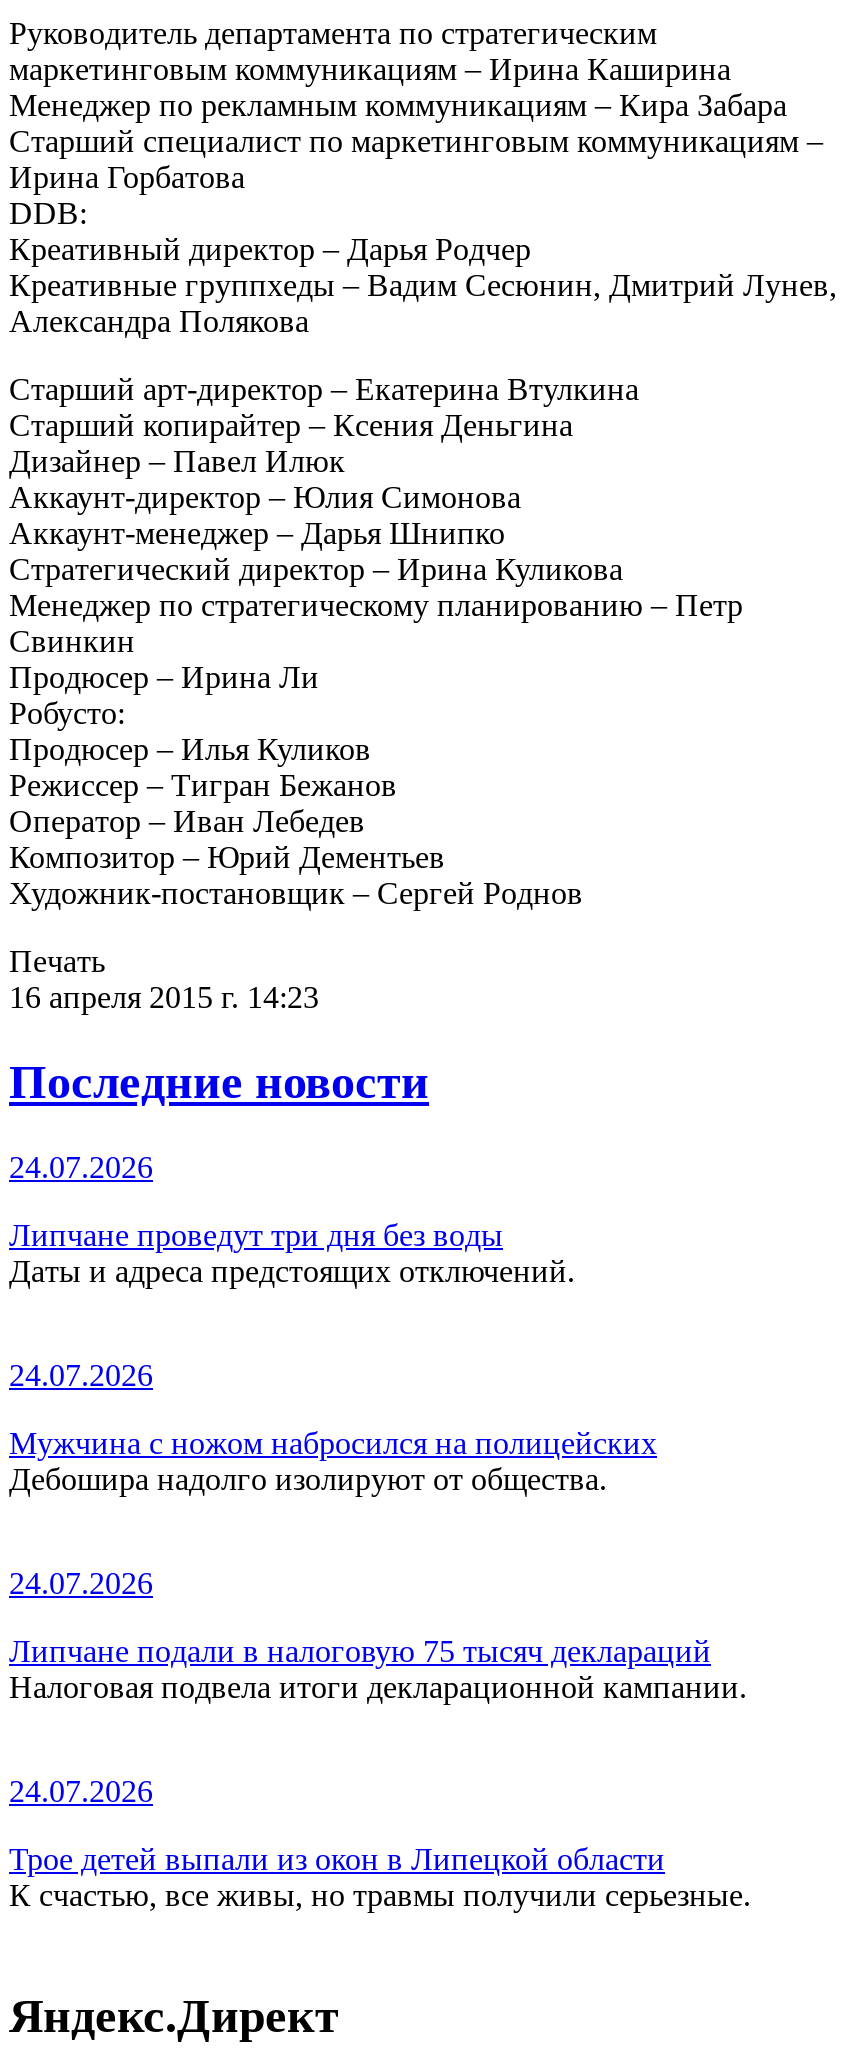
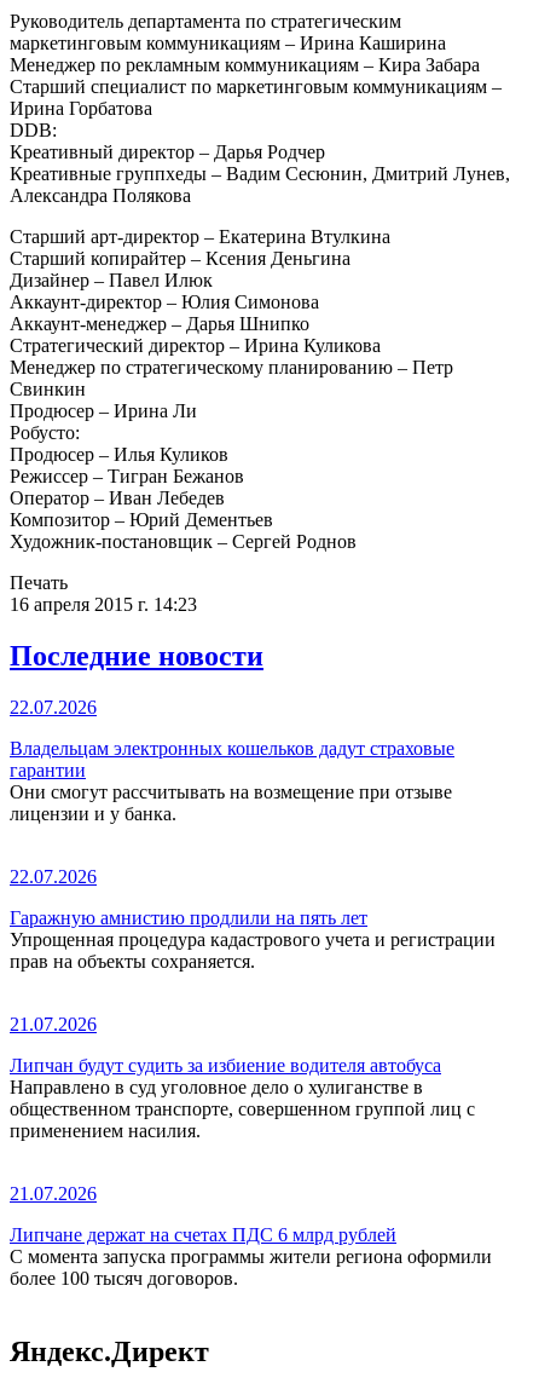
[9,1149,153,1183] 24.07.2026 -> [10,697,97,717] 22.07.2026
[9,1217,575,1287] Липчане проведут три дня без воды | Даты и адреса предстоящих отключений. -> [10,738,454,824] Владельцам электронных кошельков дадут страховые | гарантии | Они смогут рассчитывать на возмещение при отзыве | лицензии и у банка.
[9,1357,153,1391] 24.07.2026 -> [10,866,97,886] 22.07.2026
[9,1425,657,1495] Мужчина с ножом набросился на полицейских | Дебошира надолго изолируют от общества. -> [10,907,496,971] Гаражную амнистию продлили на пять лет | Упрощенная процедура кадастрового учета и регистрации | прав на объекты сохраняется.
[9,1565,153,1599] 24.07.2026 -> [10,1014,97,1034] 21.07.2026
[9,1633,747,1703] Липчане подали в налоговую 75 тысяч деклараций | Налоговая подвела итоги декларационной кампании. -> [10,1055,475,1141] Липчан будут судить за избиение водителя автобуса | Направлено в суд уголовное дело о хулиганстве в | общественном транспорте, совершенном группой лиц с | применением насилия.
[9,1773,153,1807] 24.07.2026 -> [10,1183,97,1203] 21.07.2026
[9,1841,751,1911] Трое детей выпали из окон в Липецкой области | К счастью, все живы, но травмы получили серьезные. -> [10,1224,492,1288] Липчане держат на счетах ПДС 6 млрд рублей | С момента запуска программы жители региона оформили | более 100 тысяч договоров.

